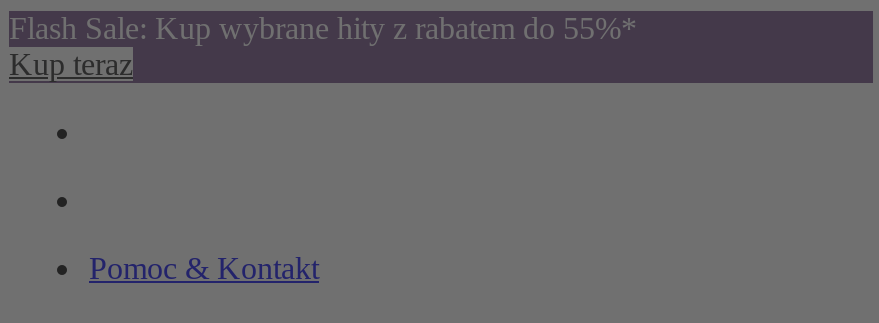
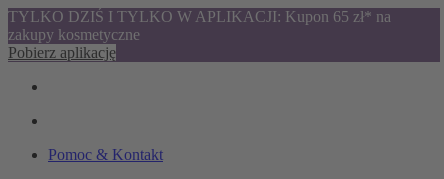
[9,11,637,81] Flash Sale: Kup wybrane hity z rabatem do 55%* | Kup teraz -> [8,8,391,61] TYLKO DZIŚ I TYLKO W APLIKACJI: Kupon 65 zł* na | zakupy kosmetyczne | Pobierz aplikację

